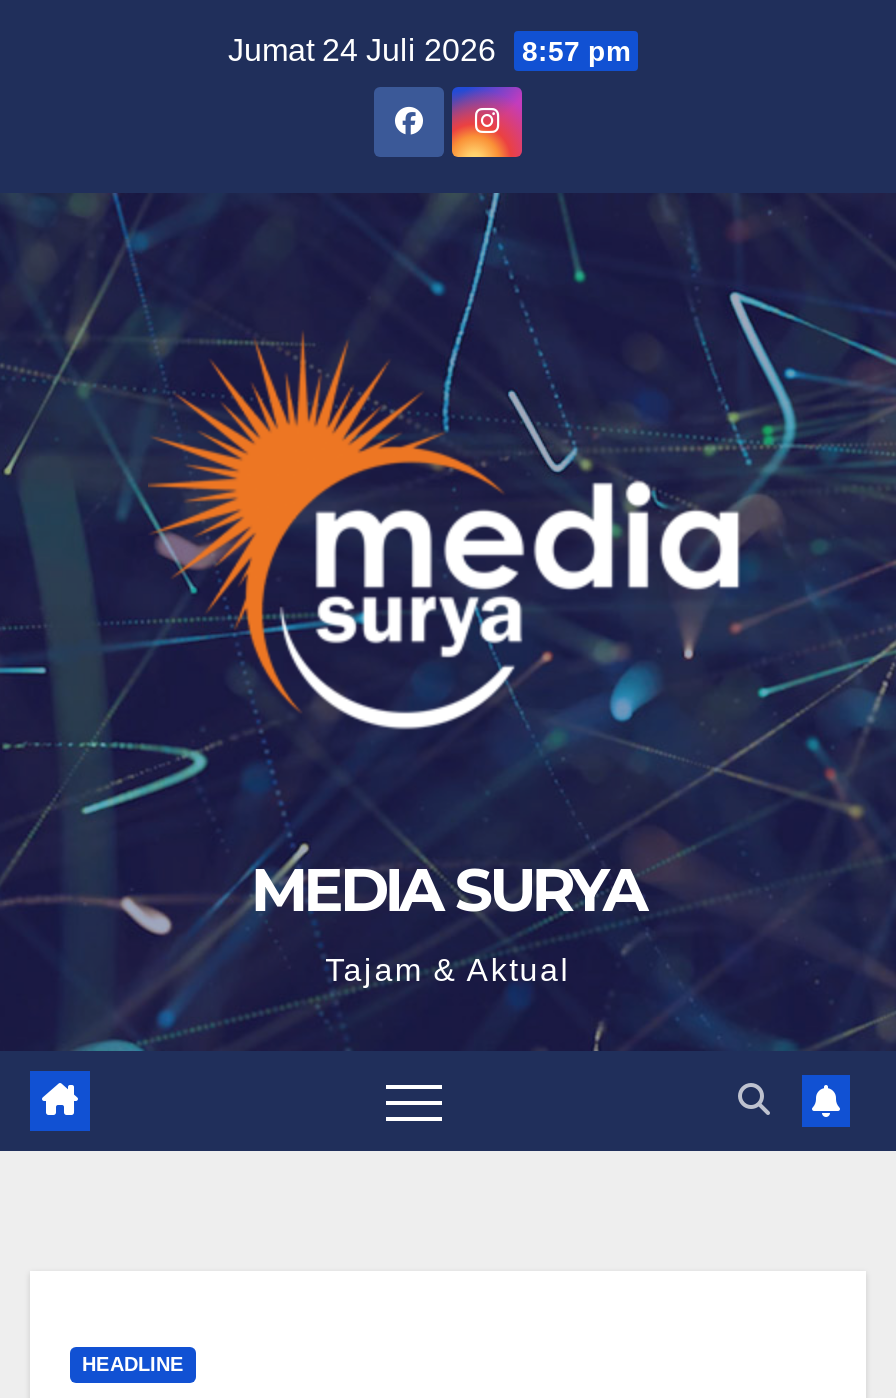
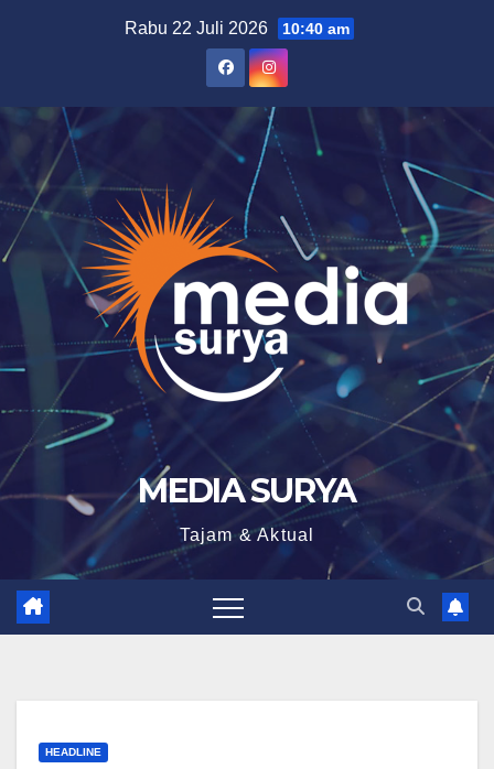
[228,33,630,67] Jumat 24 Juli 2026 8:57 pm -> [124,19,349,37] Rabu 22 Juli 2026 10:40 am

